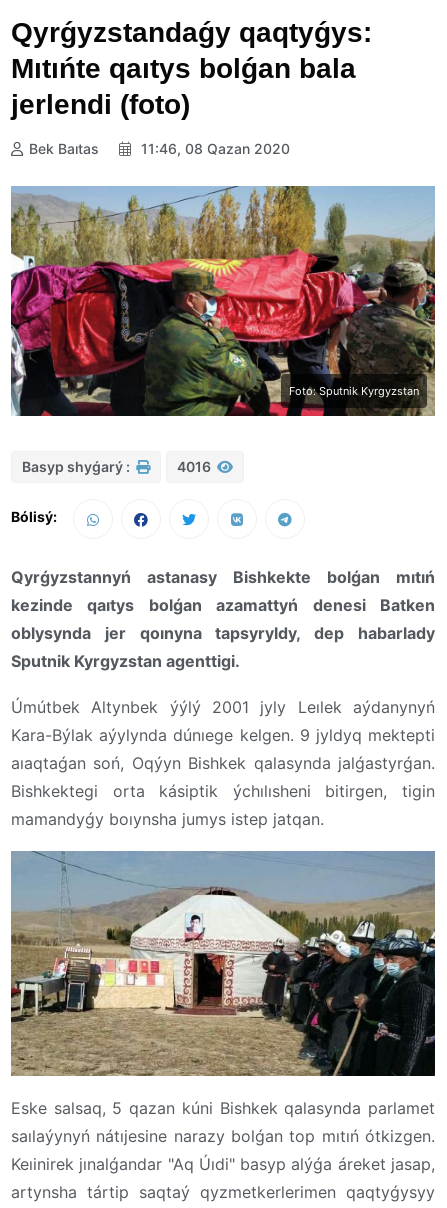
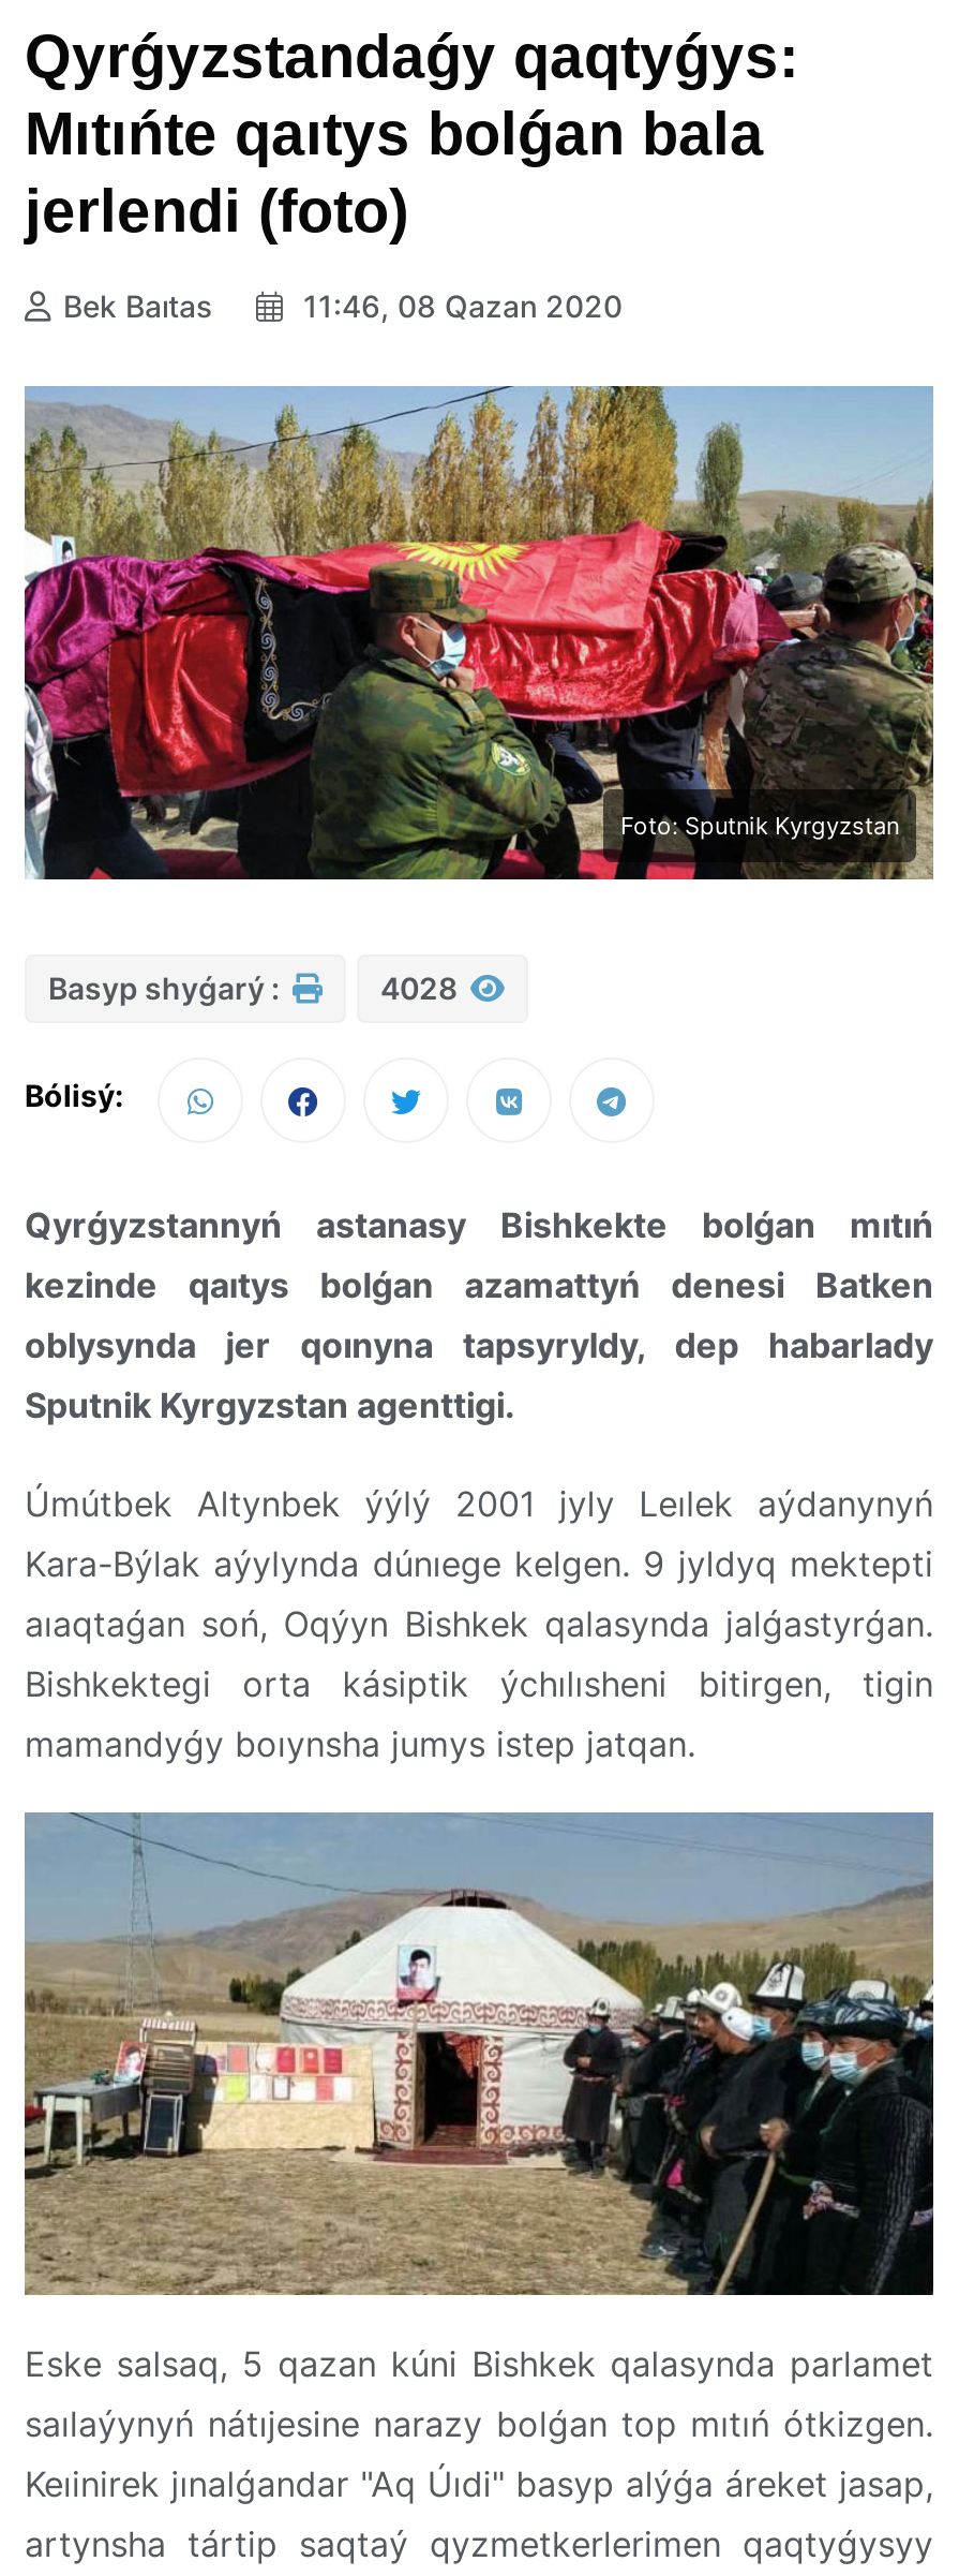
[177,458,214,475] 4016 -> [380,969,464,1006] 4028

